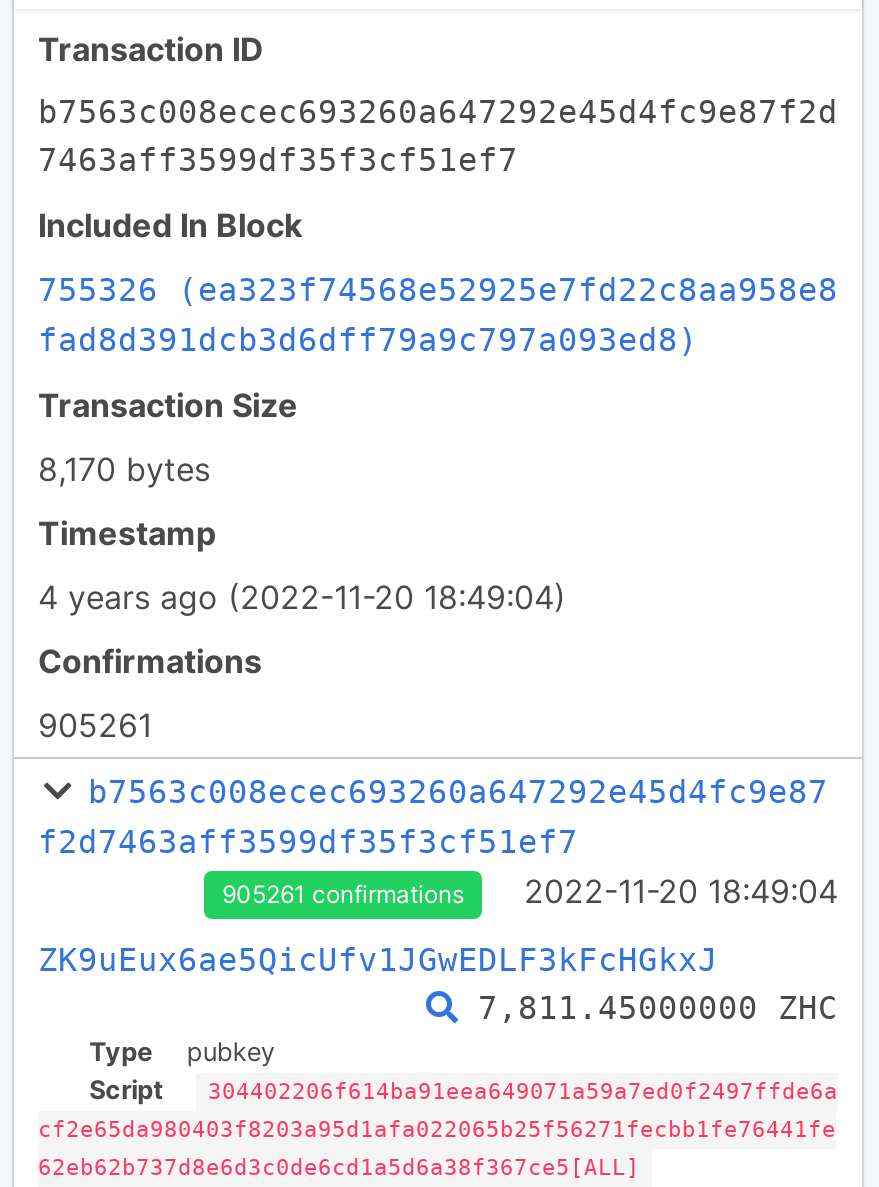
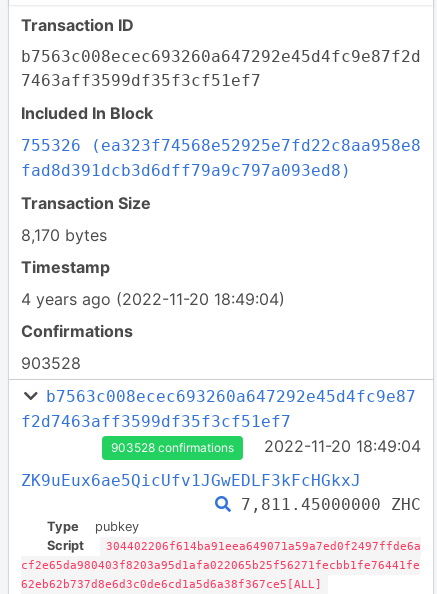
[38,705,152,745] 905261 -> [21,353,81,373] 903528
[222,879,464,909] 905261 confirmations -> [111,440,234,455] 903528 confirmations

